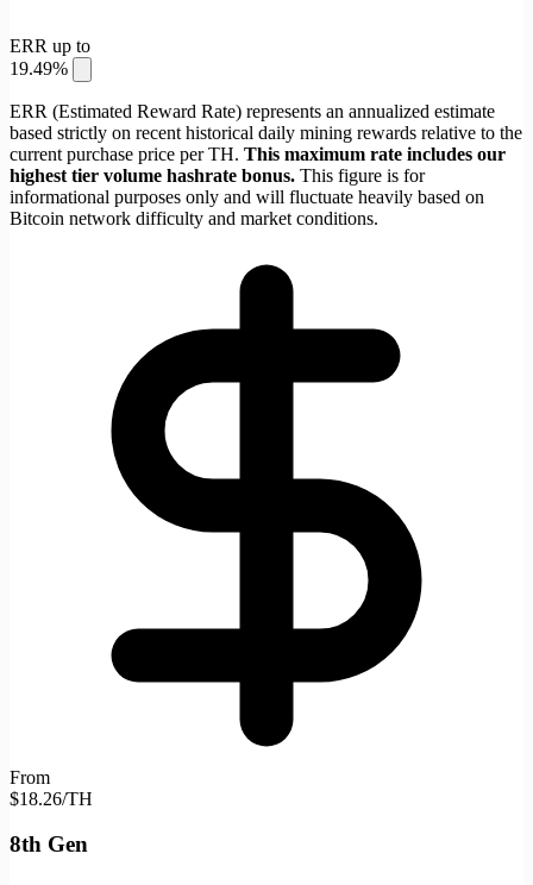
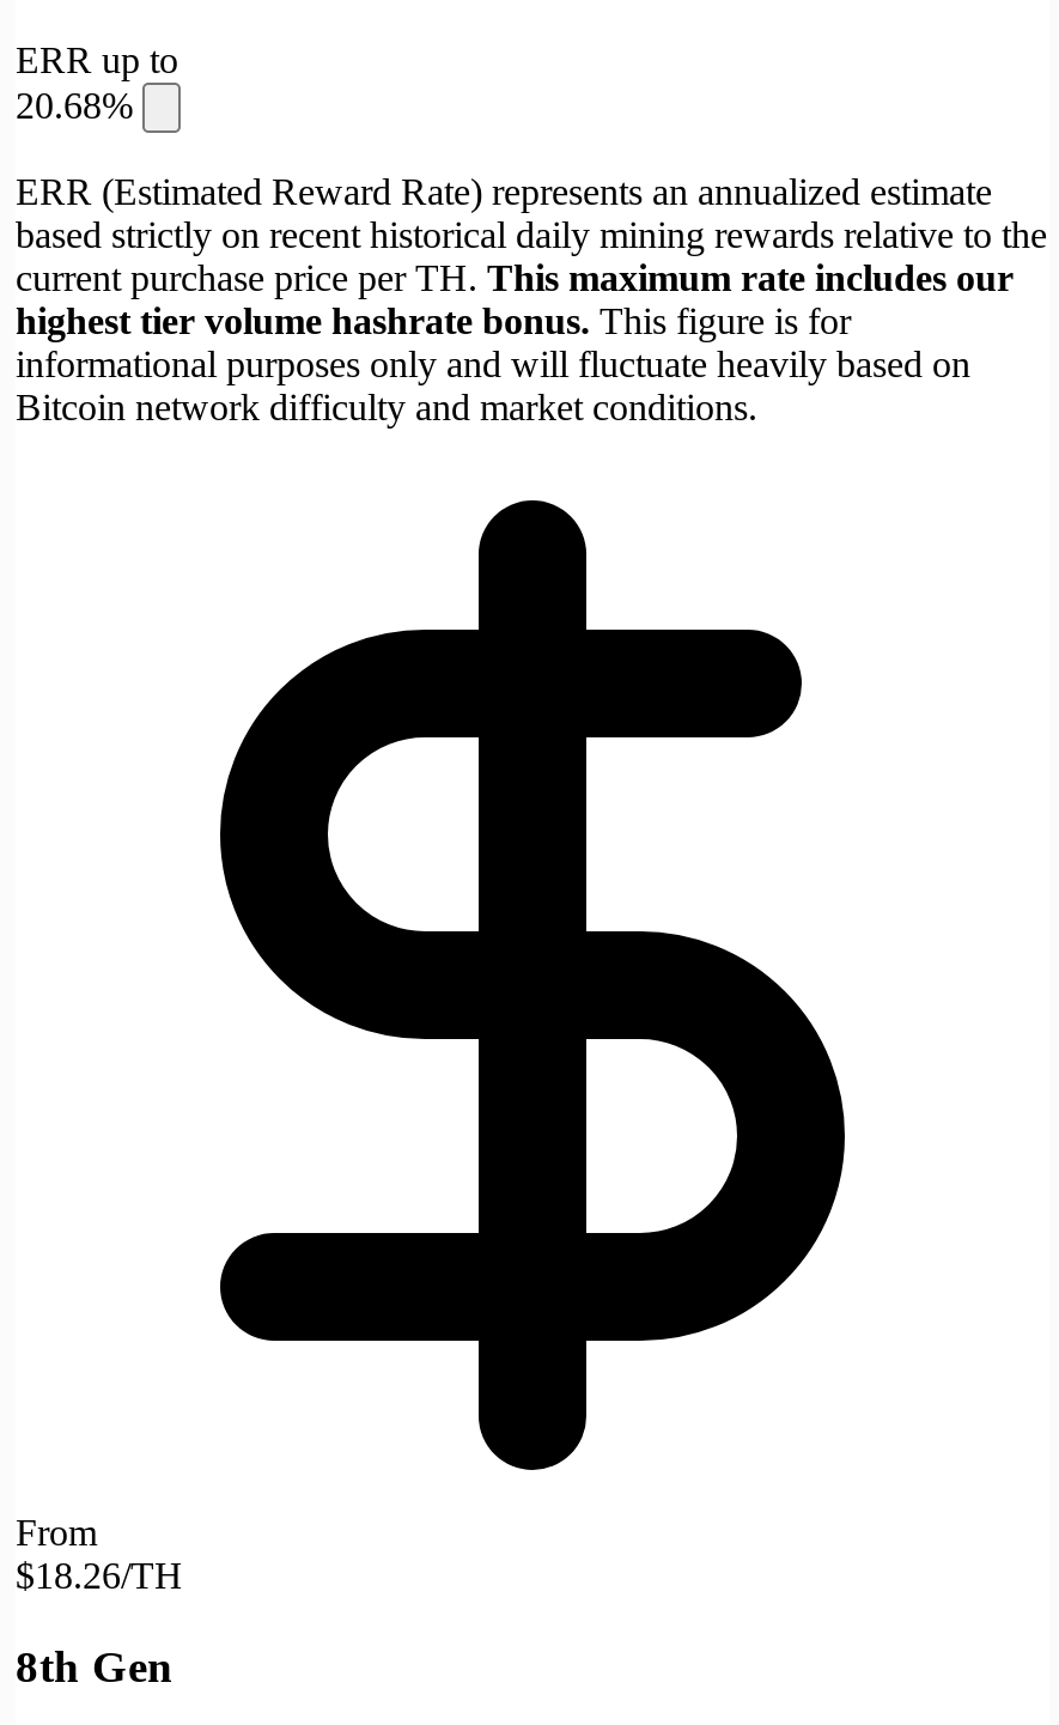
[10,58,73,78] 19.49% -> [16,84,142,125] 20.68%

